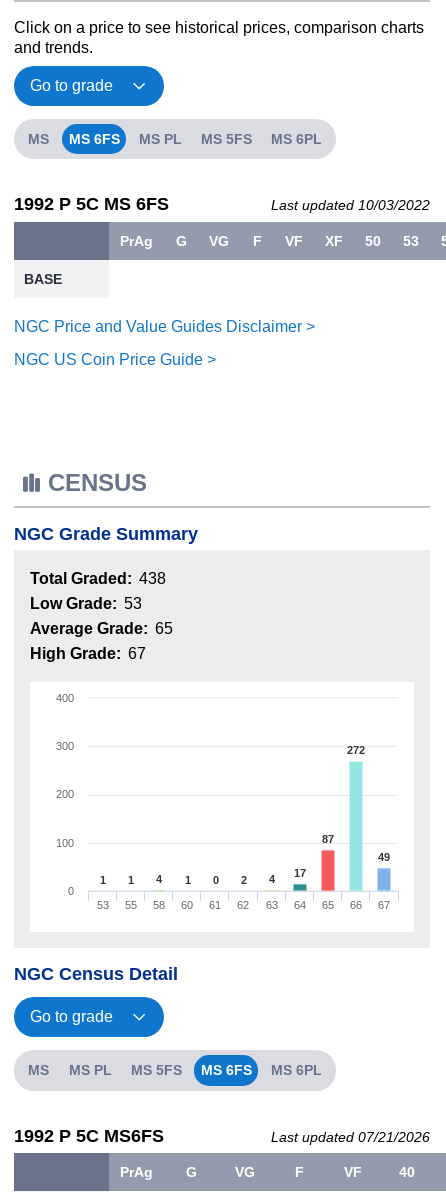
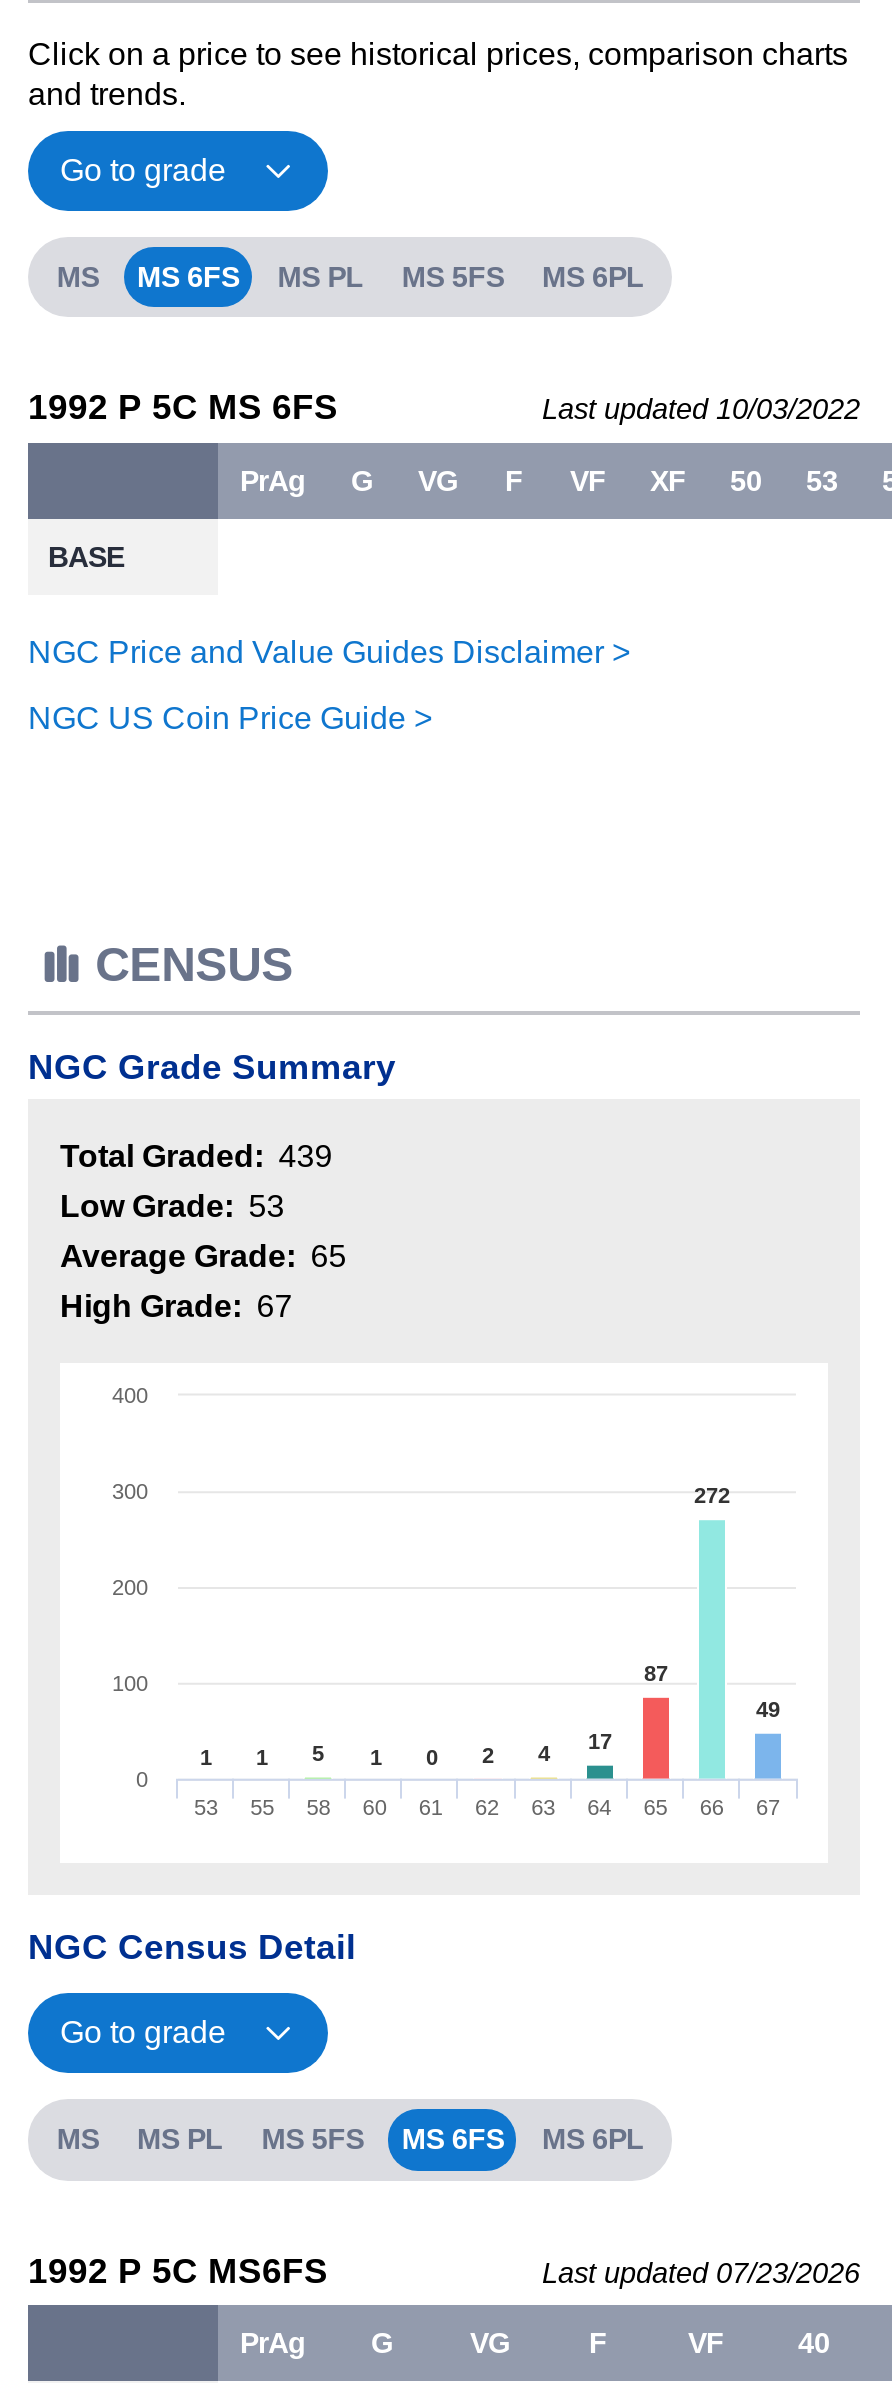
[30,570,166,587] Total Graded: 438 -> [60,1138,332,1172] Total Graded: 439
[100,867,306,886] 1 1 4 1 0 2 4 17 -> [201,1729,612,1770] 1 1 5 1 0 2 4 17
[271,1129,430,1145] Last updated 07/21/2026 -> [542,2257,860,2289] Last updated 07/23/2026

